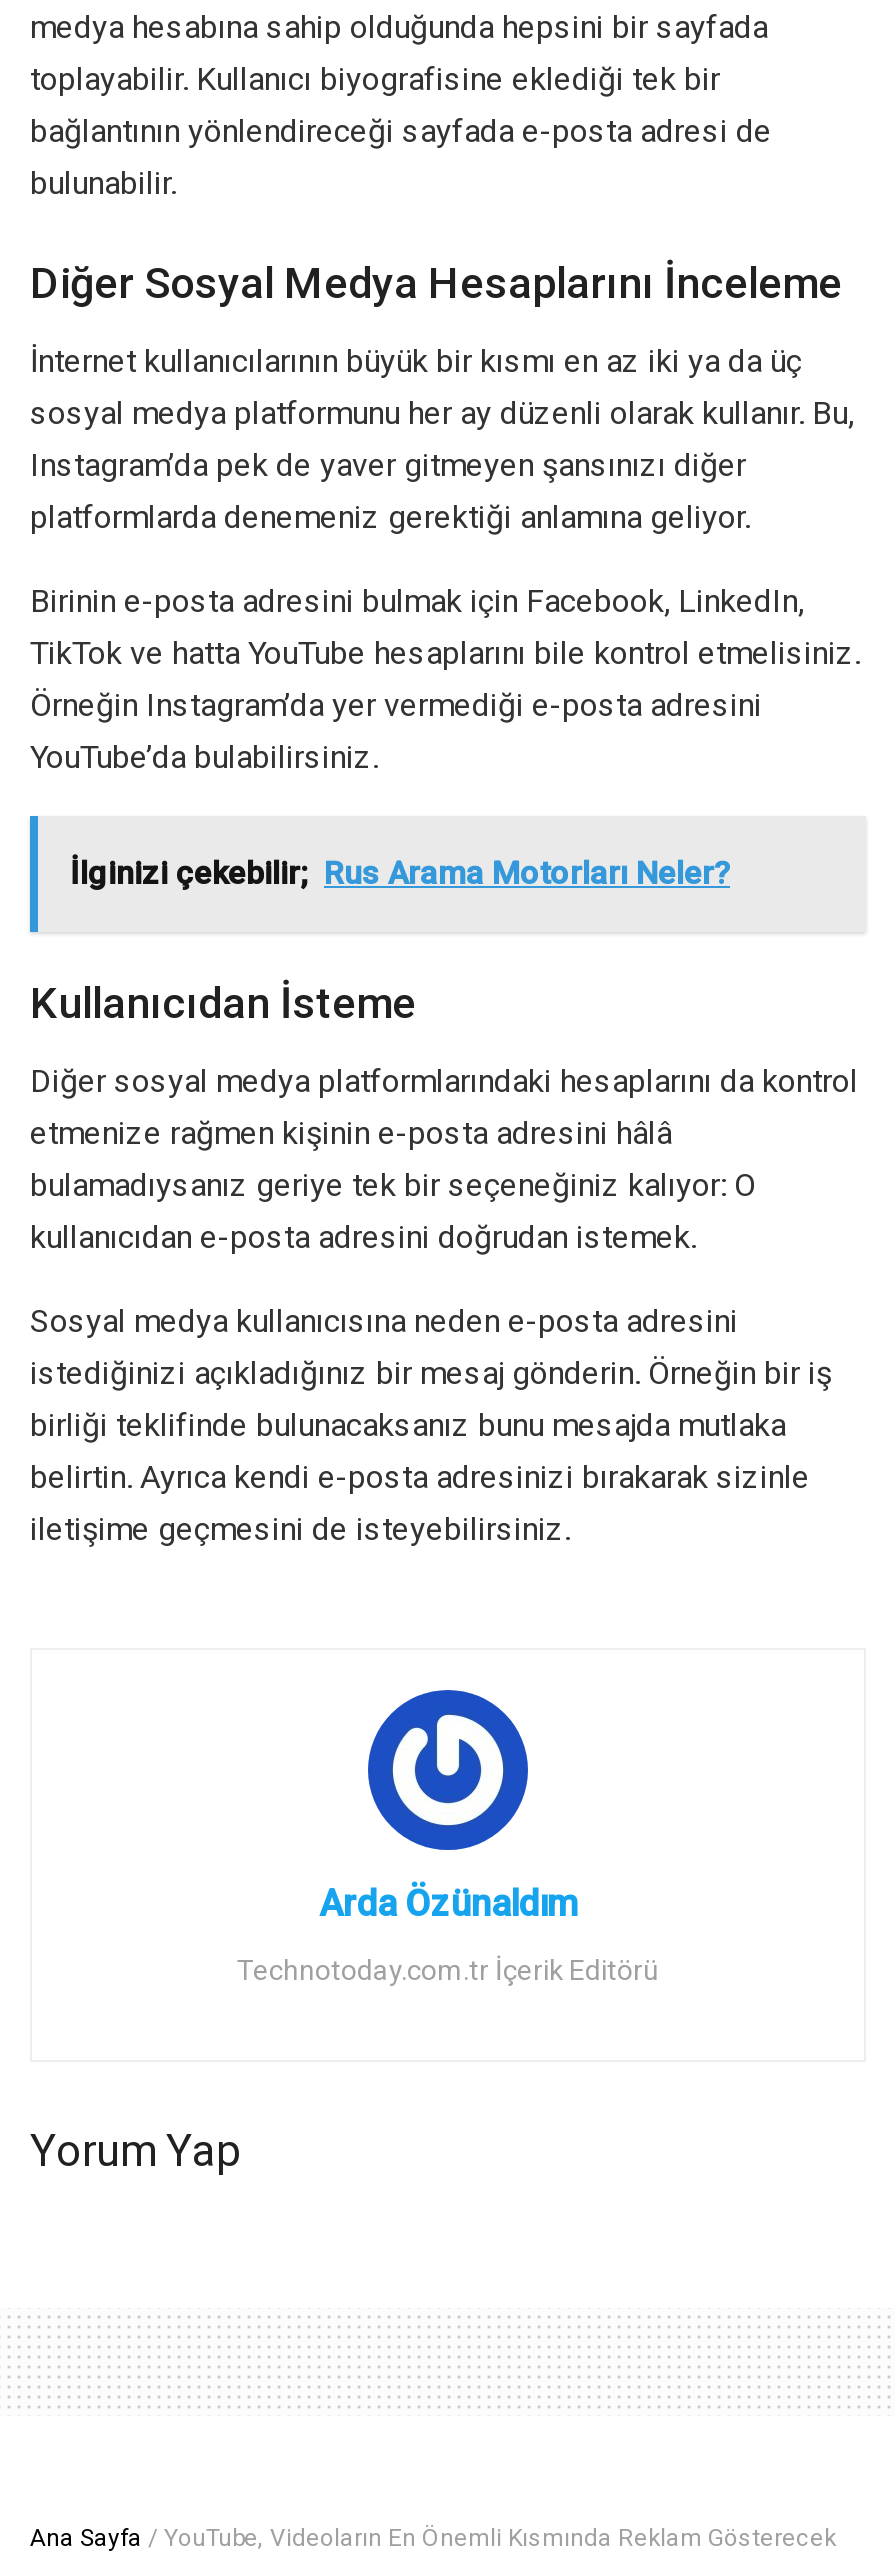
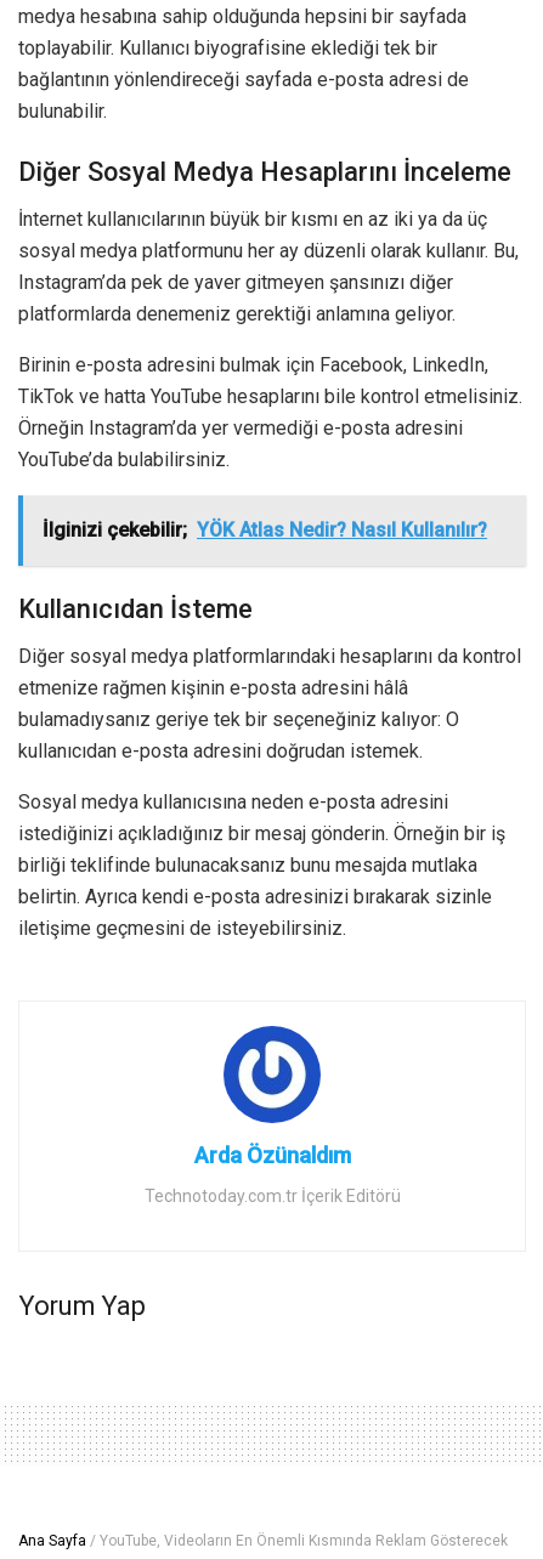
[70,854,730,892] İlginizi çekebilir; Rus Arama Motorları Neler? -> [43,518,487,541] İlginizi çekebilir; YÖK Atlas Nedir? Nasıl Kullanılır?

